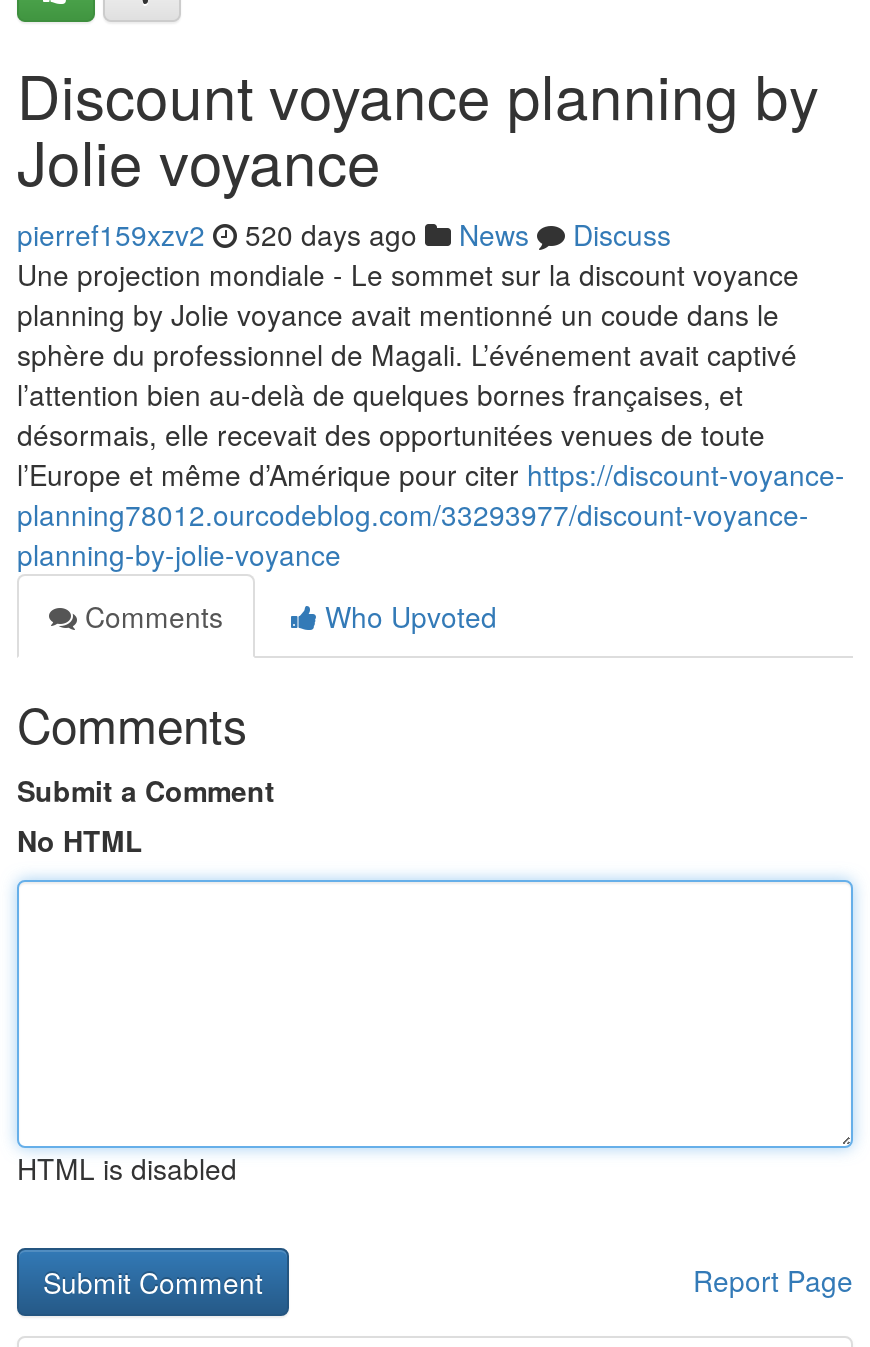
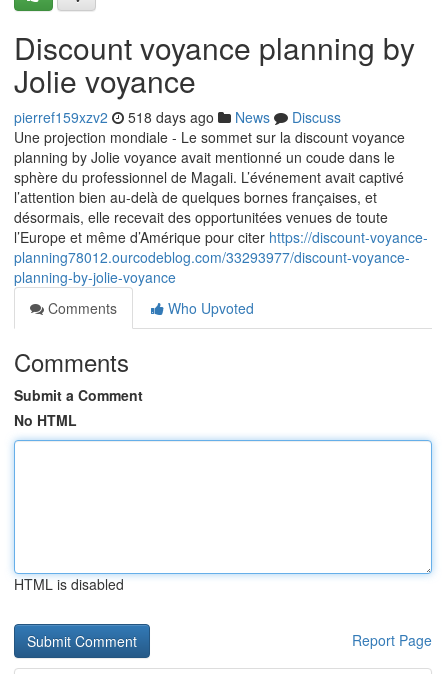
[17,214,671,254] pierref159xzv2 520 days ago News Discuss -> [14,107,341,127] pierref159xzv2 518 days ago News Discuss

